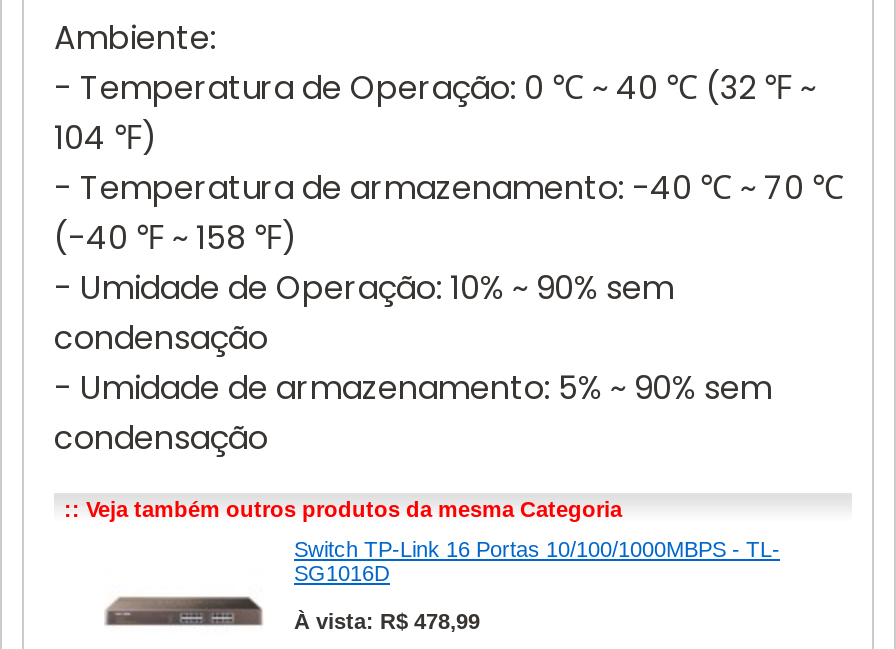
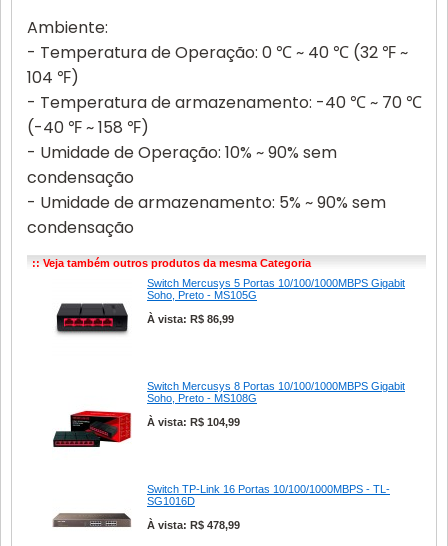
none -> [52,380,405,448] [image] | Switch Mercusys 8 Portas 10/100/1000MBPS Gigabit | Soho, Preto - MS108G | À vista: R$ 104,99
none -> [56,277,405,335] [image] | Switch Mercusys 5 Portas 10/100/1000MBPS Gigabit | Soho, Preto - MS105G | À vista: R$ 86,99

